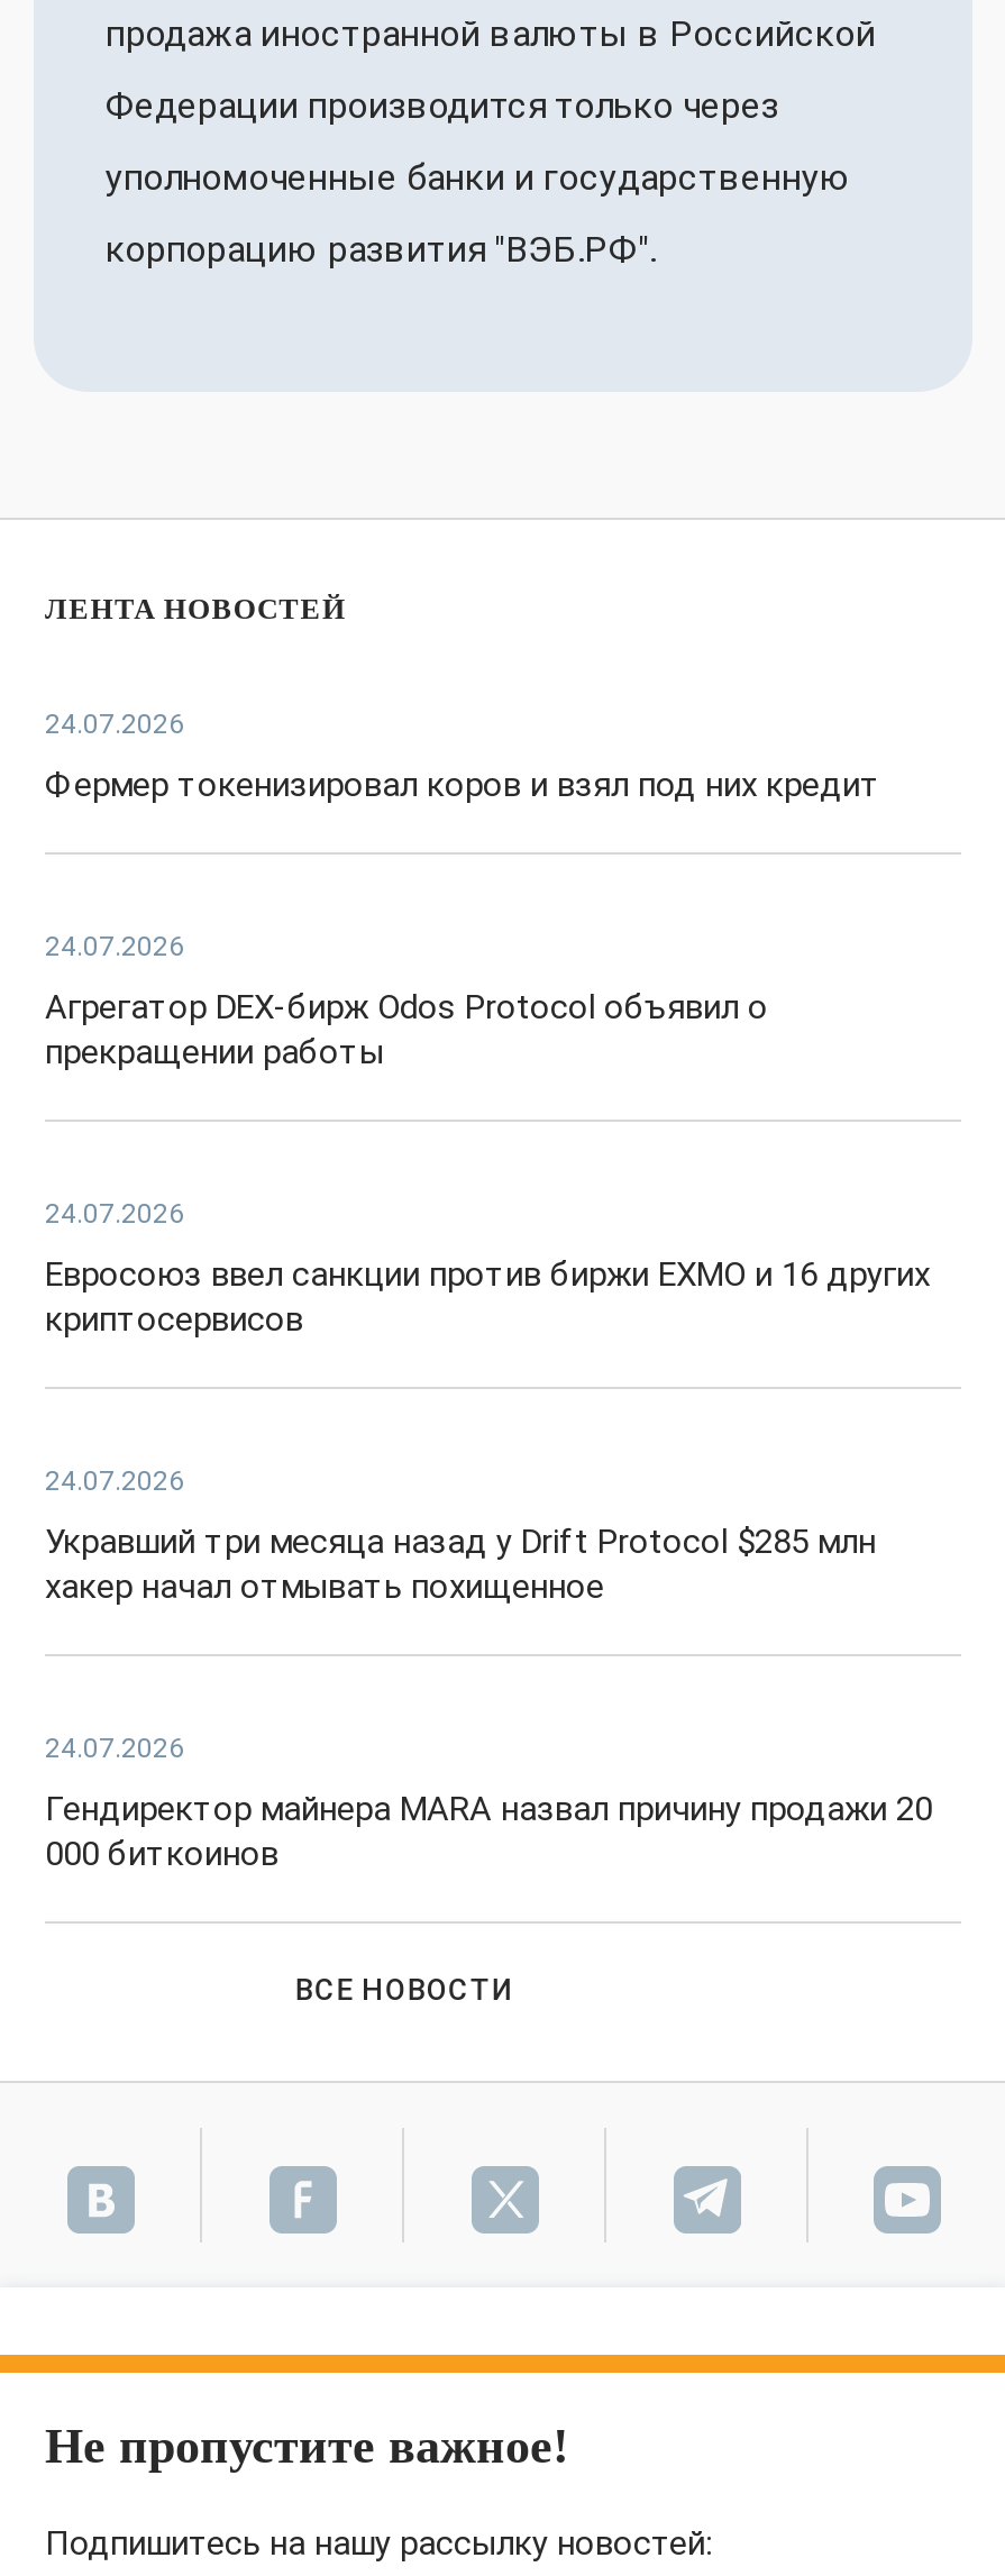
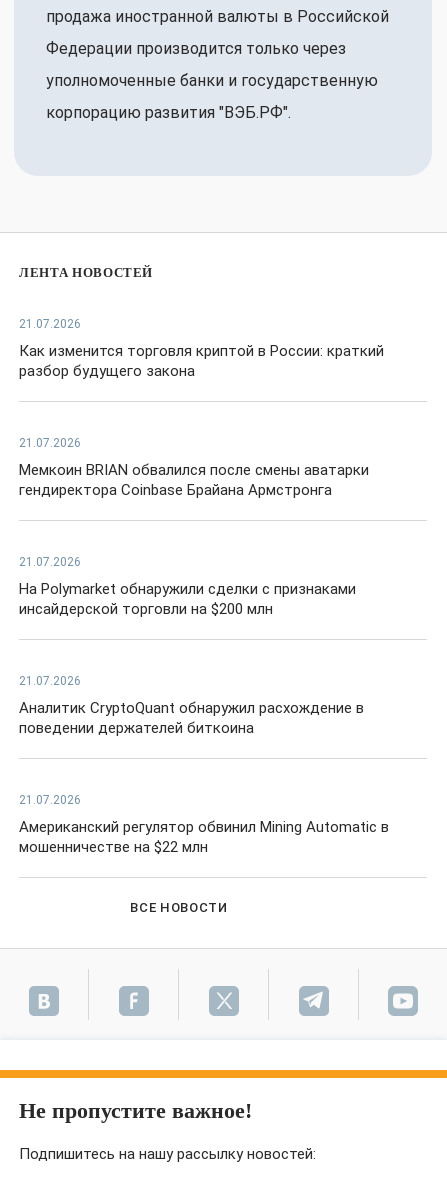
[45,708,184,740] 24.07.2026 -> [19,317,81,331] 21.07.2026
[45,764,880,805] Фермер токенизировал коров и взял под них кредит -> [19,342,384,380] Как изменится торговля криптой в России: краткий | разбор будущего закона
[45,930,184,962] 24.07.2026 -> [19,436,81,450] 21.07.2026
[45,987,768,1072] Агрегатор DEX‑бирж Odos Protocol объявил о | прекращении работы -> [19,461,369,499] Мемкоин BRIAN обвалился после смены аватарки | гендиректора Coinbase Брайана Армстронга
[45,1198,184,1229] 24.07.2026 -> [19,555,81,569] 21.07.2026
[45,1254,930,1339] Евросоюз ввел санкции против биржи EXMO и 16 других | криптосервисов -> [19,580,356,618] На Polymarket обнаружили сделки с признаками | инсайдерской торговли на $200 млн
[45,1465,184,1496] 24.07.2026 -> [19,674,81,688] 21.07.2026
[45,1521,876,1606] Укравший три месяца назад у Drift Protocol $285 млн | хакер начал отмывать похищенное -> [19,699,364,737] Аналитик CryptoQuant обнаружил расхождение в | поведении держателей биткоина
[45,1732,184,1764] 24.07.2026 -> [19,793,81,807] 21.07.2026
[45,1788,932,1874] Гендиректор майнера MARA назвал причину продажи 20 | 000 биткоинов -> [19,818,389,856] Американский регулятор обвинил Mining Automatic в | мошенничестве на $22 млн

